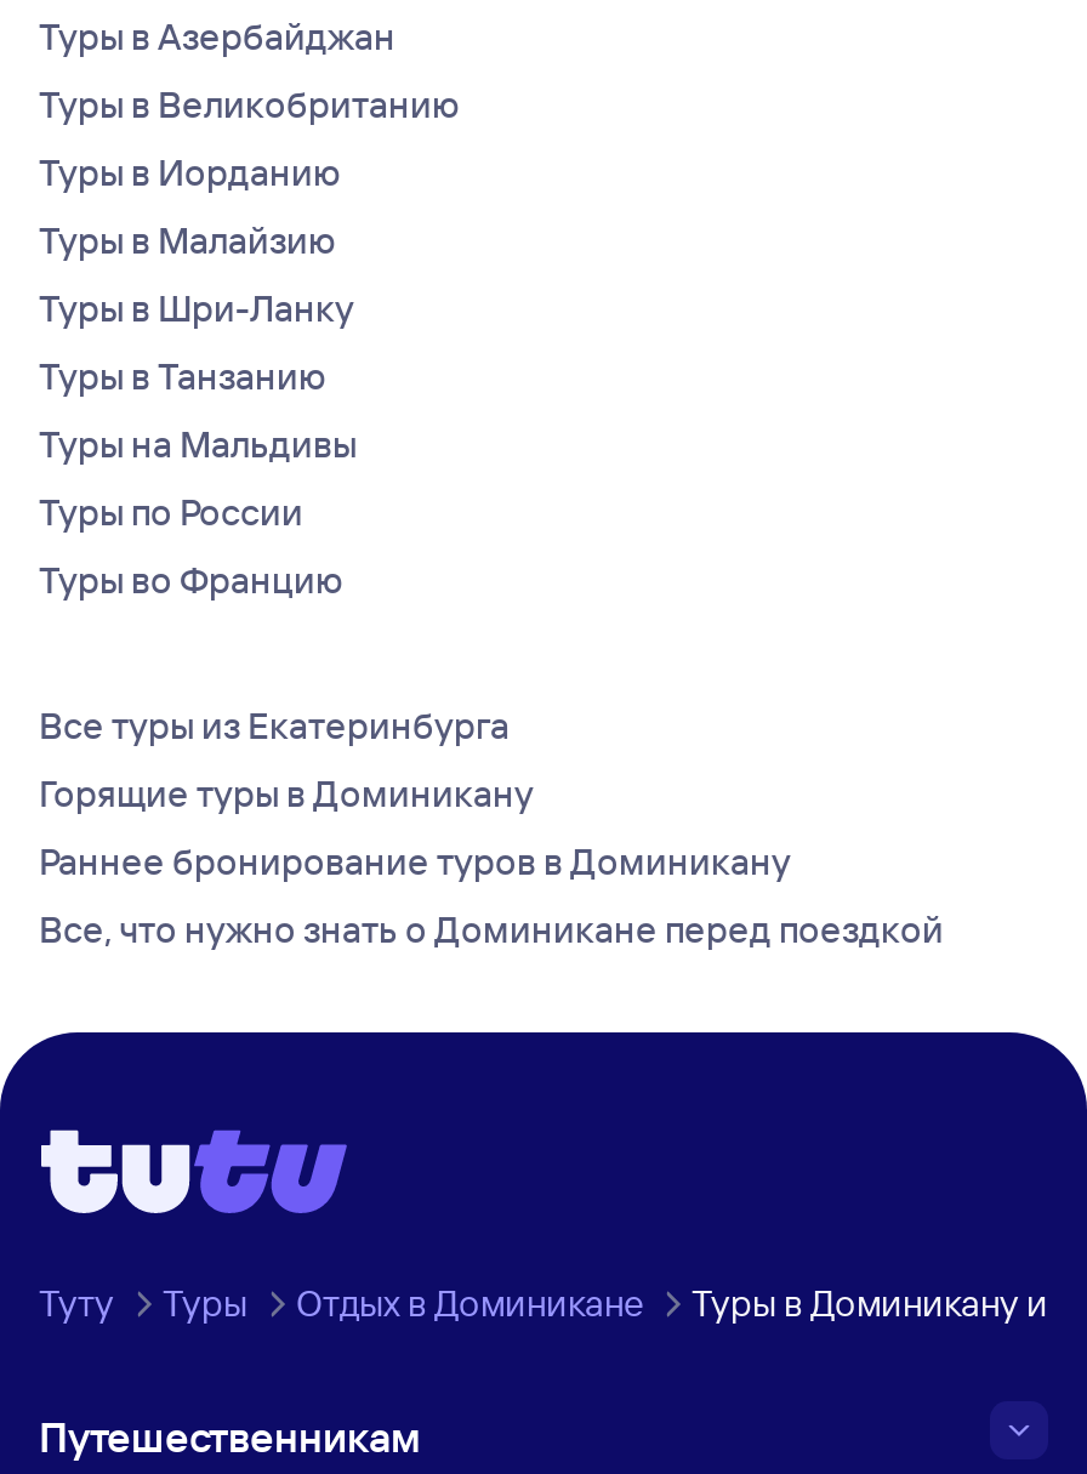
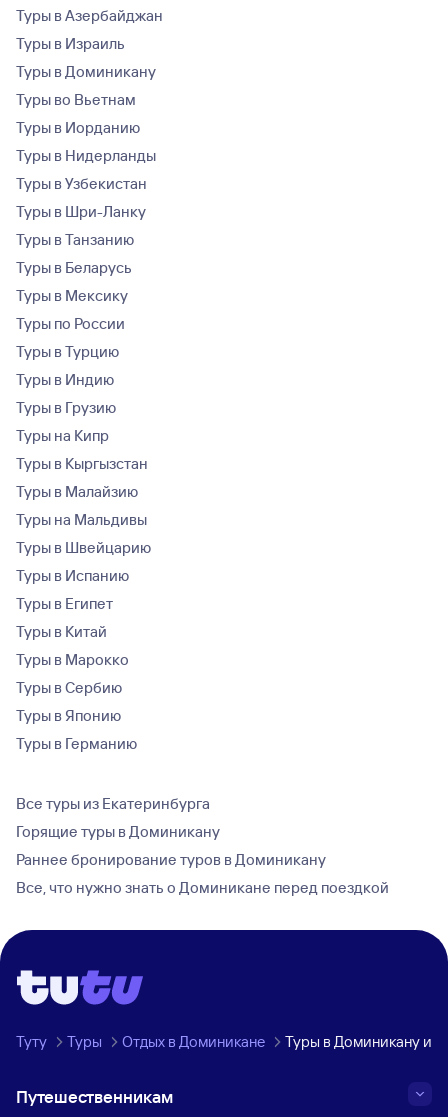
[39,81,459,127] Туры в Великобританию -> [16,34,156,109] Туры в Израиль | Туры в Доминикану | Туры во Вьетнам
none -> [16,146,156,193] Туры в Нидерланды | Туры в Узбекистан
moved [39,217,335,263] -> [16,482,138,501]: Туры в Малайзию
none -> [16,258,132,305] Туры в Беларусь | Туры в Мексику
moved [39,421,357,467] -> [16,510,147,529]: Туры на Мальдивы
[39,557,342,603] Туры во Францию -> [16,342,151,753] Туры в Турцию | Туры в Индию | Туры в Грузию | Туры на Кипр | Туры в Кыргызстан | Туры в Швейцарию | Туры в Испанию | Туры в Египет | Туры в Китай | Туры в Марокко | Туры в Сербию | Туры в Японию | Туры в Германию

